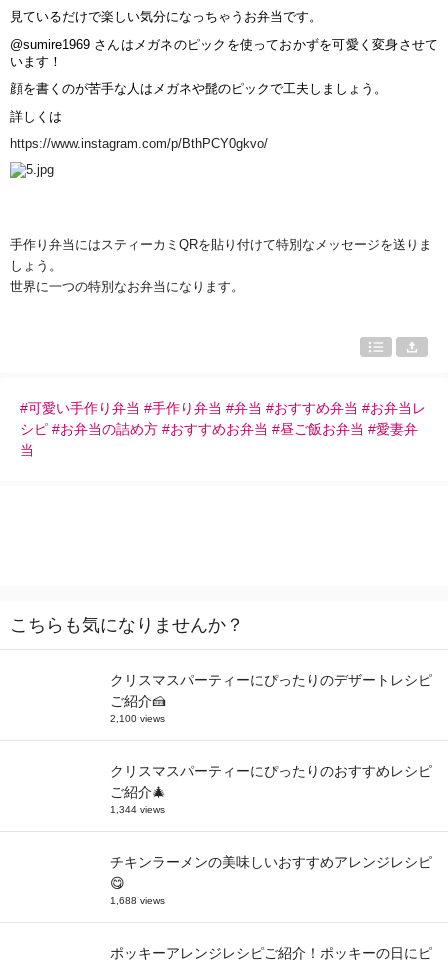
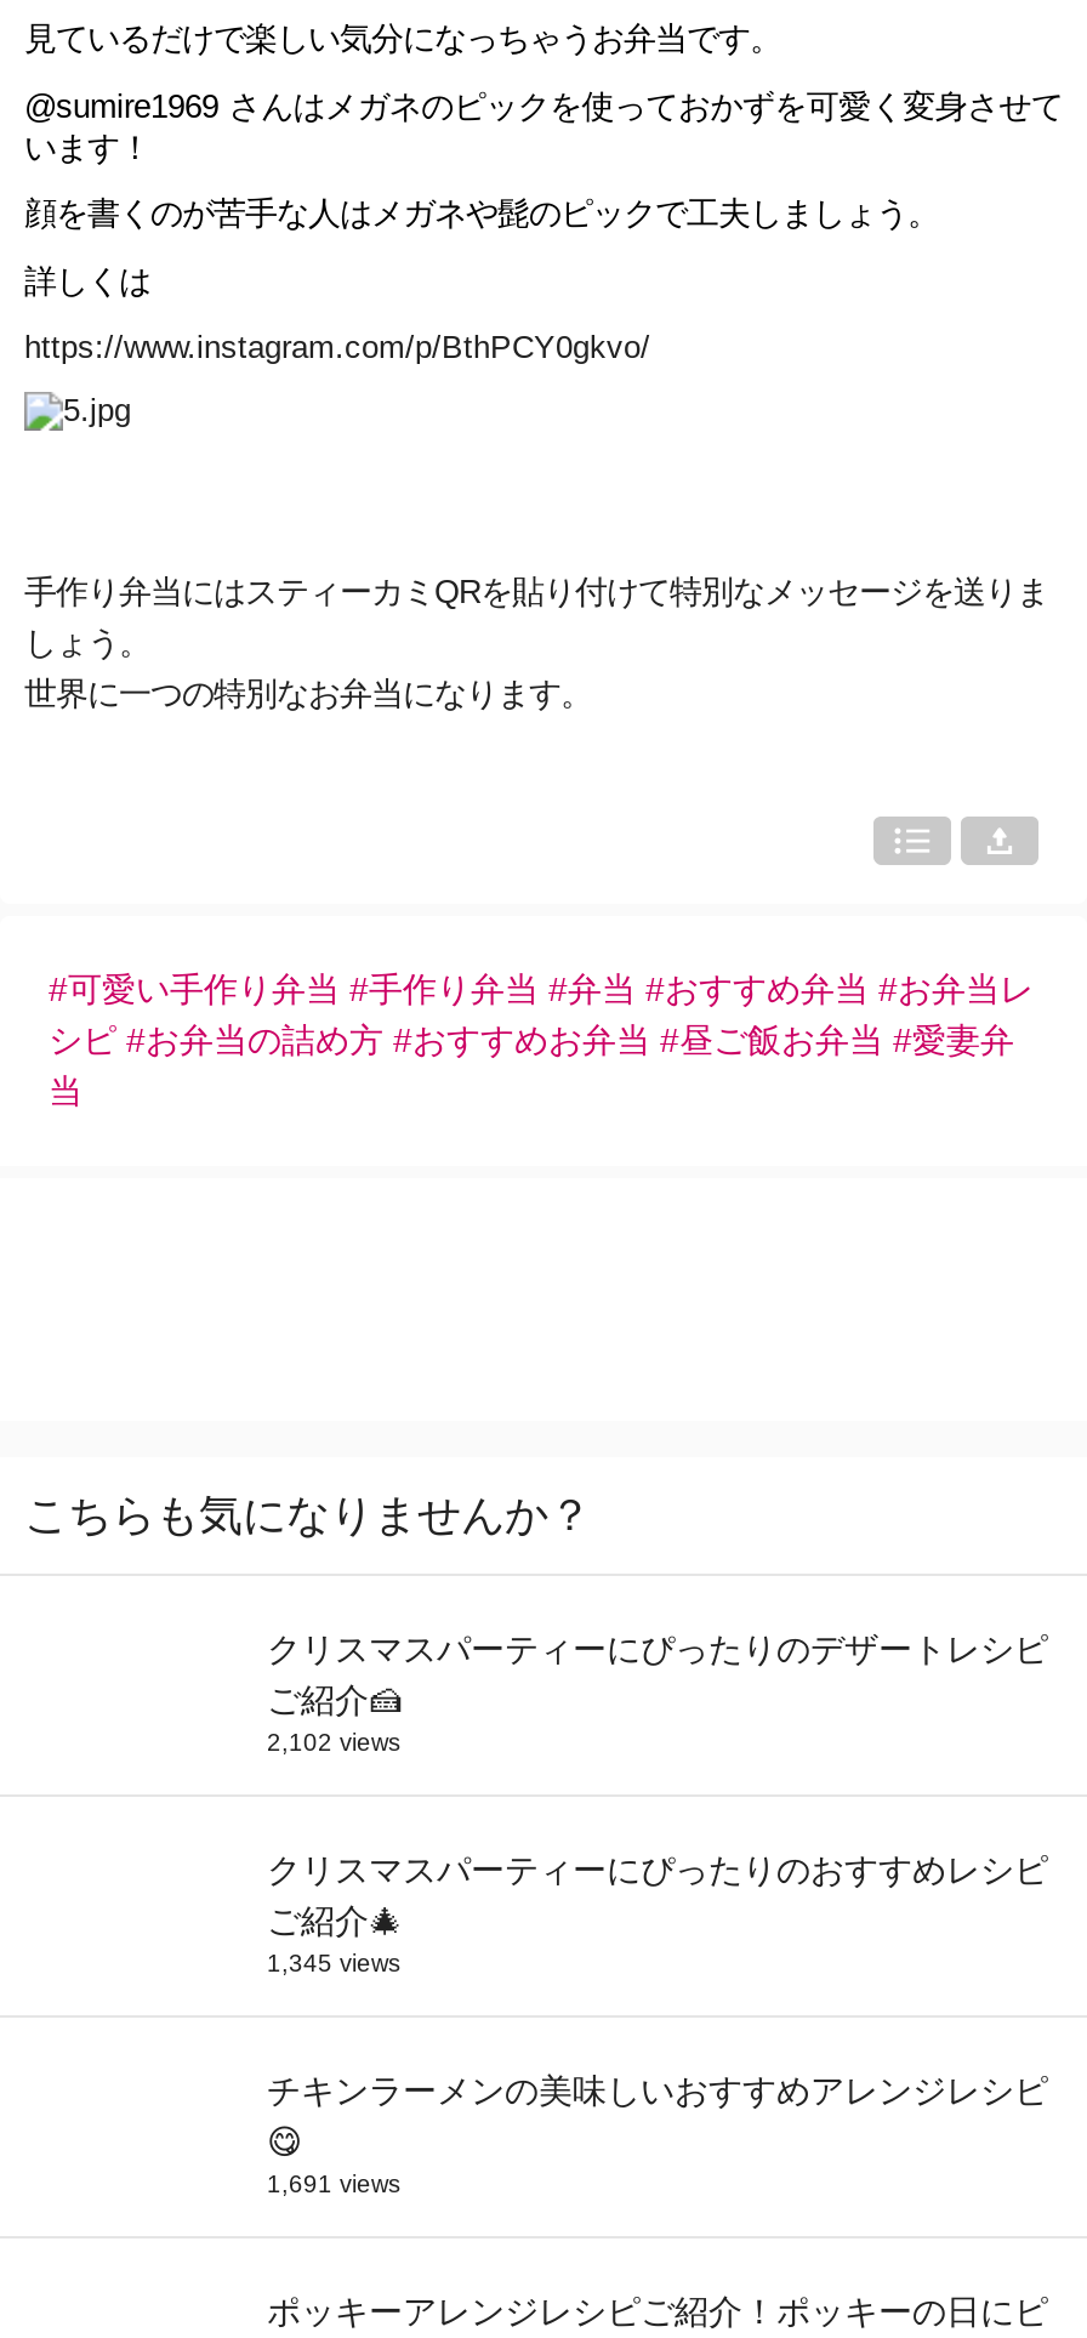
[110,713,165,724] 2,100 views -> [267,1728,400,1755] 2,102 views
[110,804,165,815] 1,344 views -> [267,1949,400,1975] 1,345 views
[110,895,165,906] 1,688 views -> [267,2170,400,2196] 1,691 views

